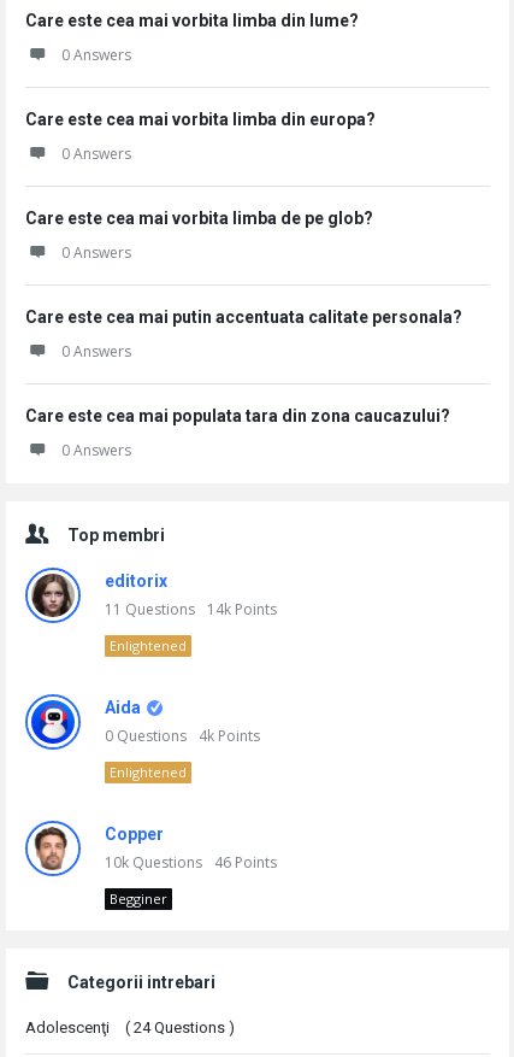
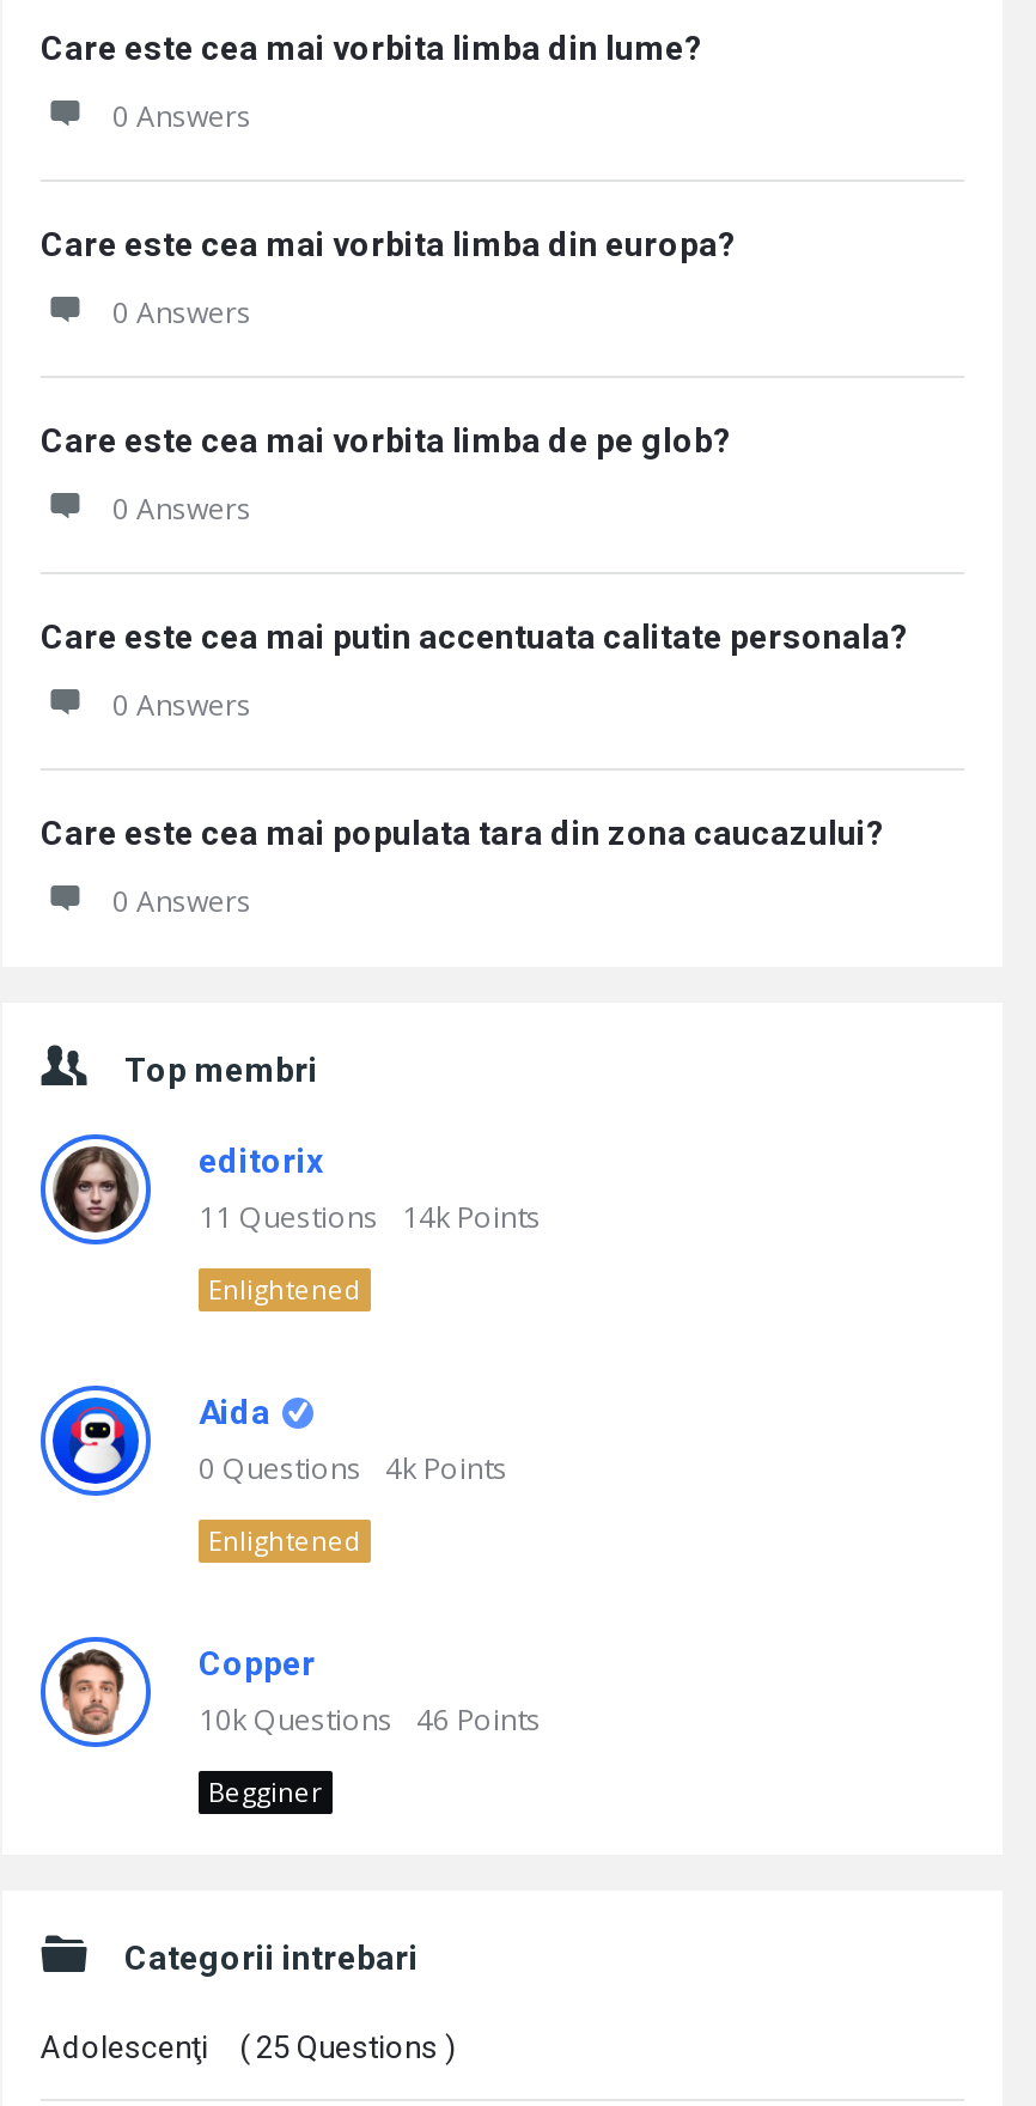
[25,1018,235,1037] Adolescenţi ( 24 Questions ) -> [41,2029,457,2065] Adolescenţi ( 25 Questions )

